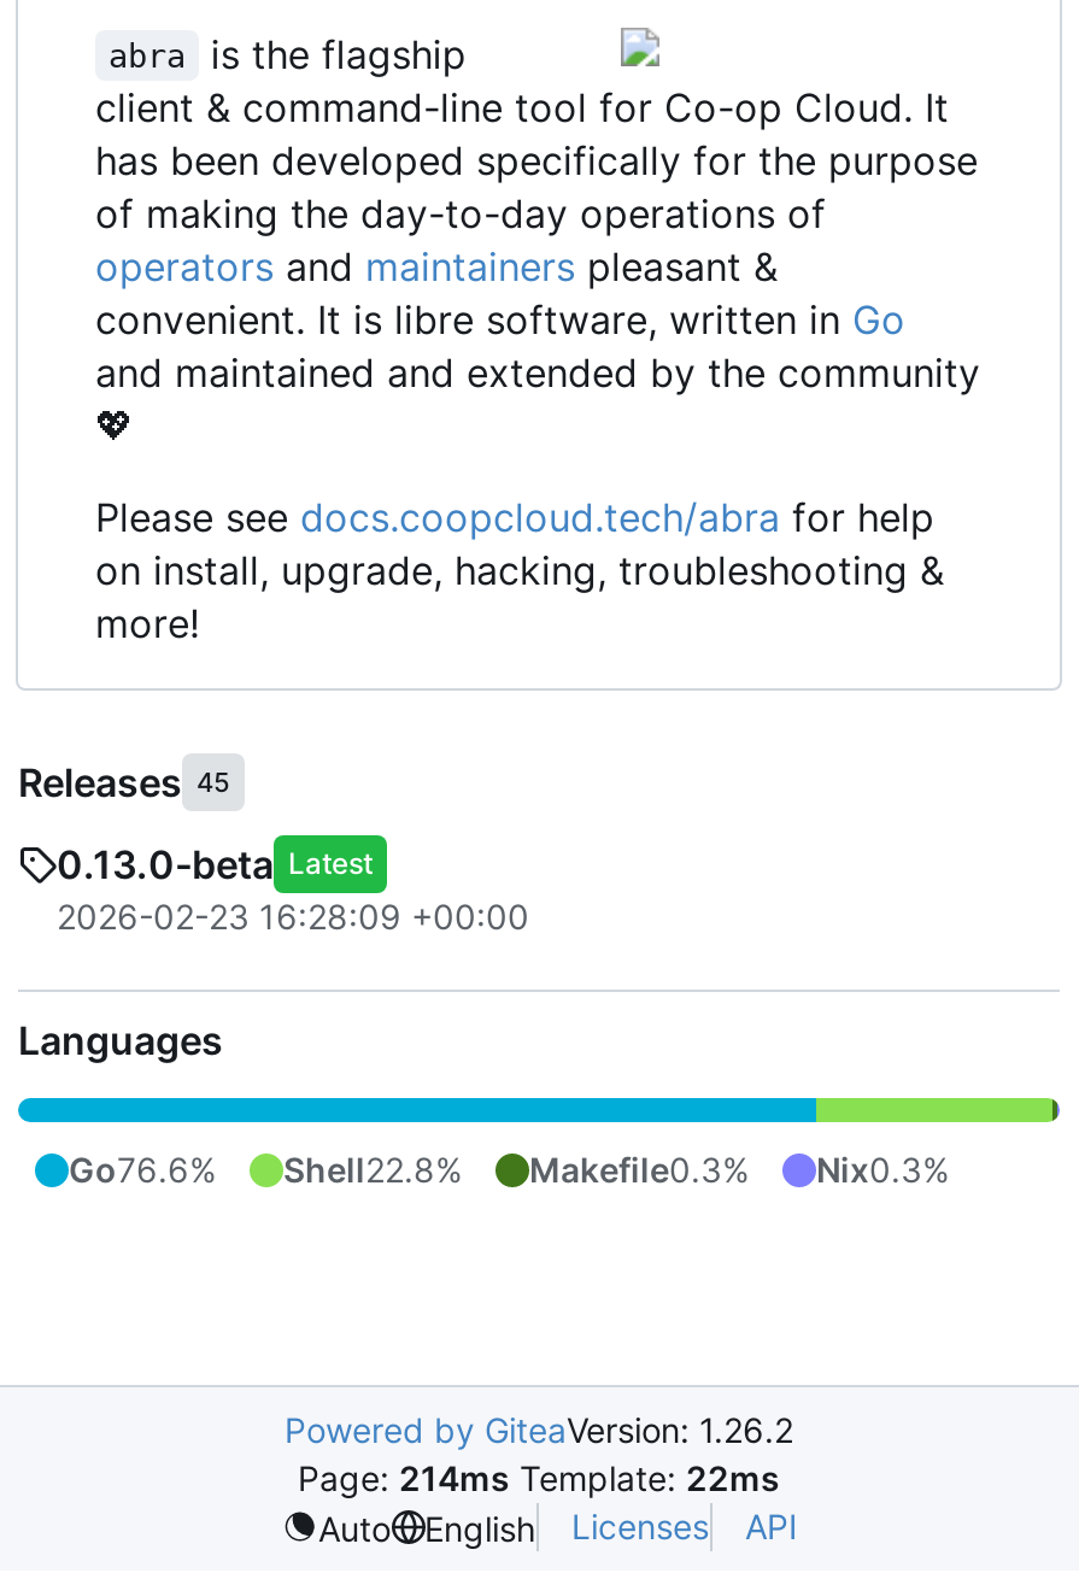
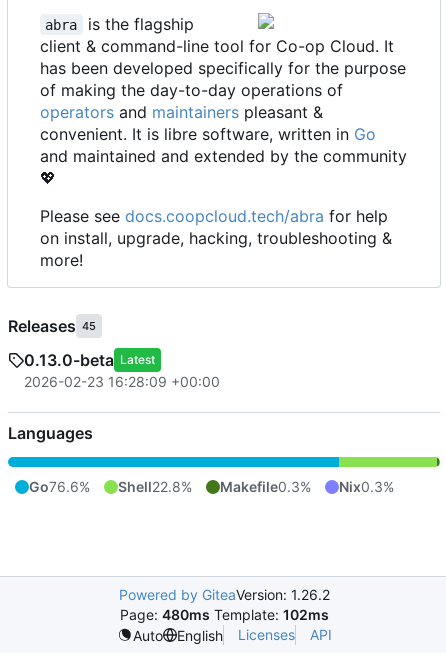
[298,1457,780,1498] Page: 214ms Template: 22ms -> [119,606,328,623] Page: 480ms Template: 102ms

